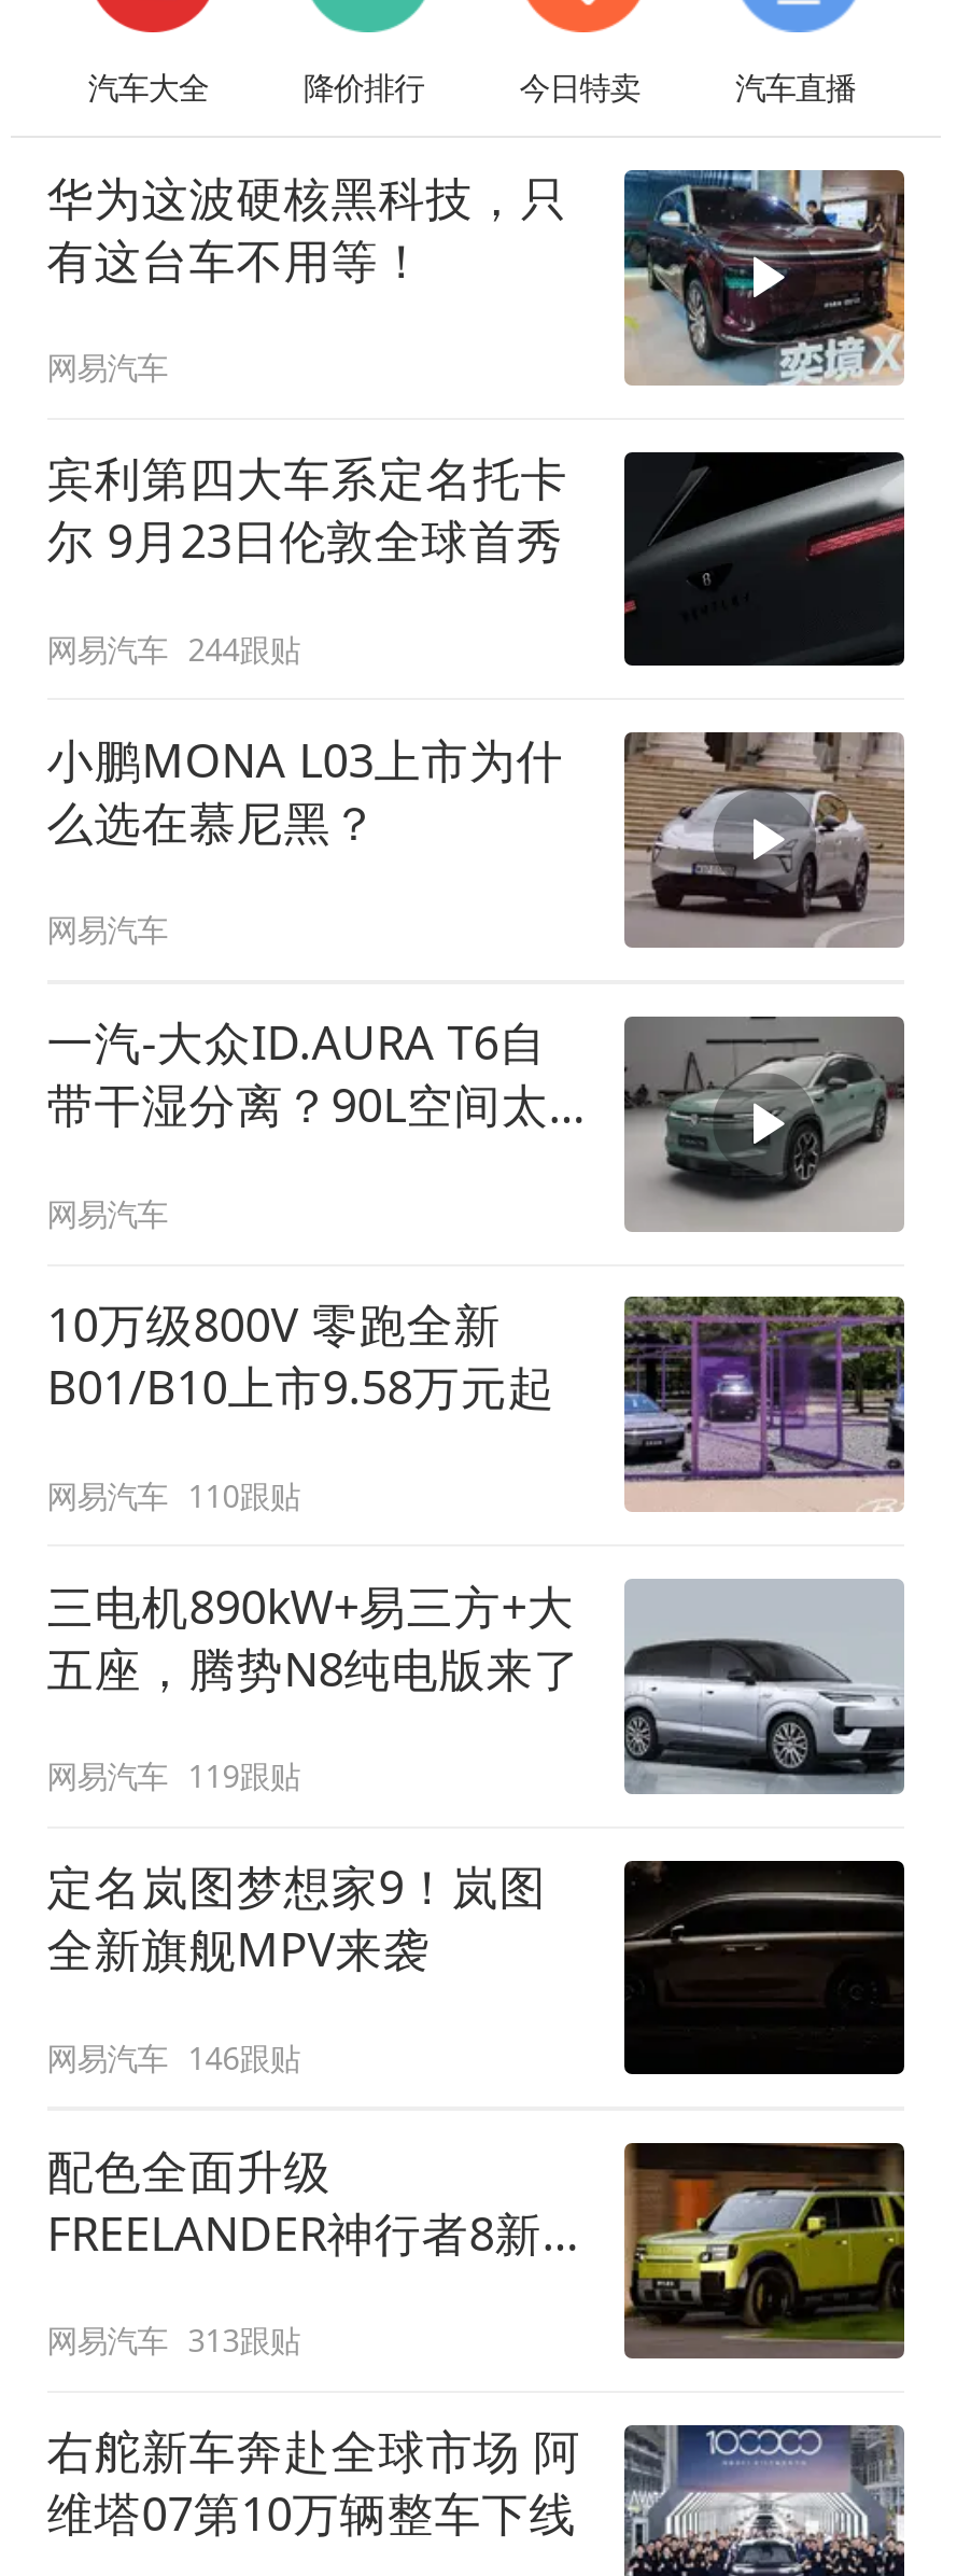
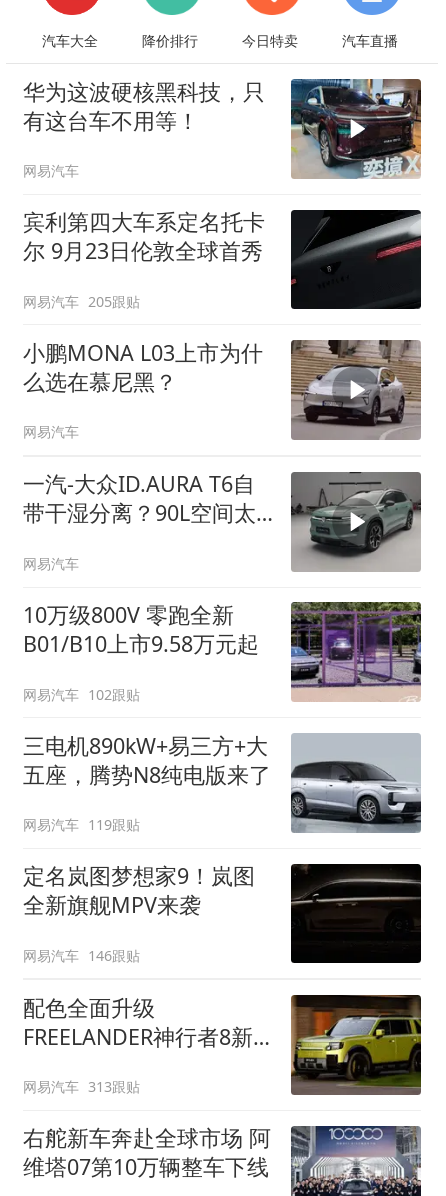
[47,628,300,669] 网易汽车 244跟贴 -> [23,292,140,311] 网易汽车 205跟贴
[47,1475,300,1515] 网易汽车 110跟贴 -> [23,685,140,704] 网易汽车 102跟贴

